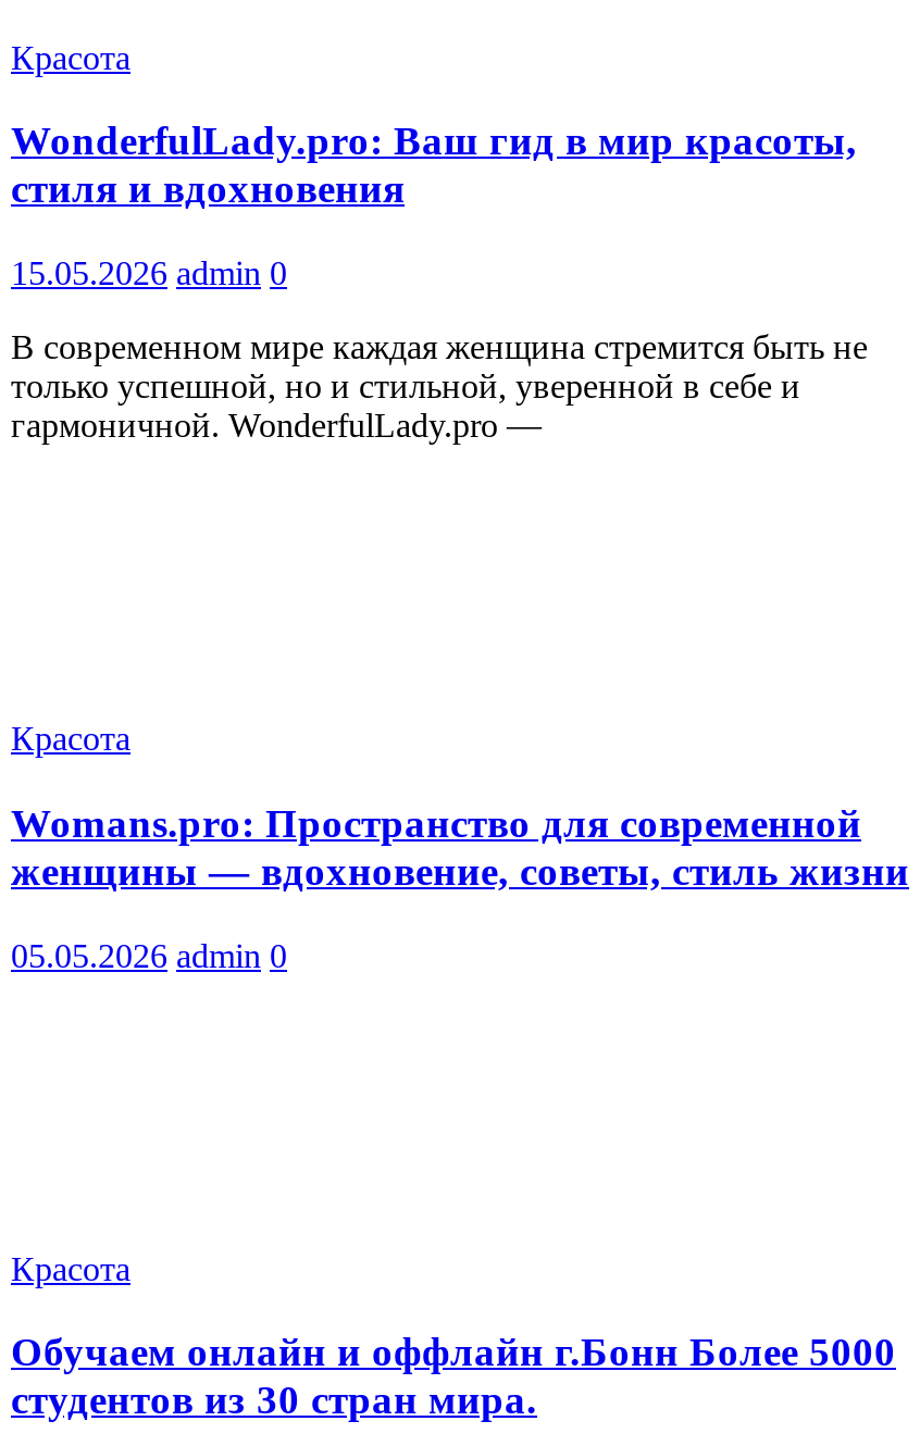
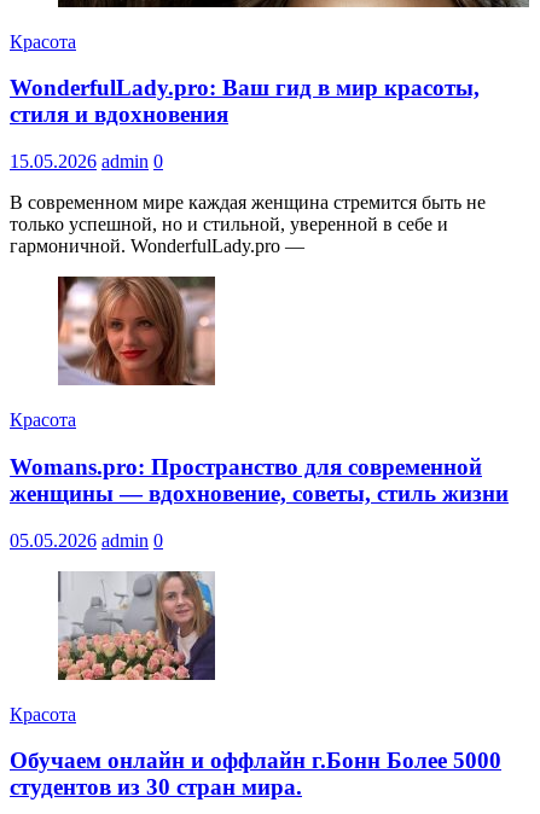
none -> [57,275,216,386] [image]
none -> [57,570,216,681] [image]

